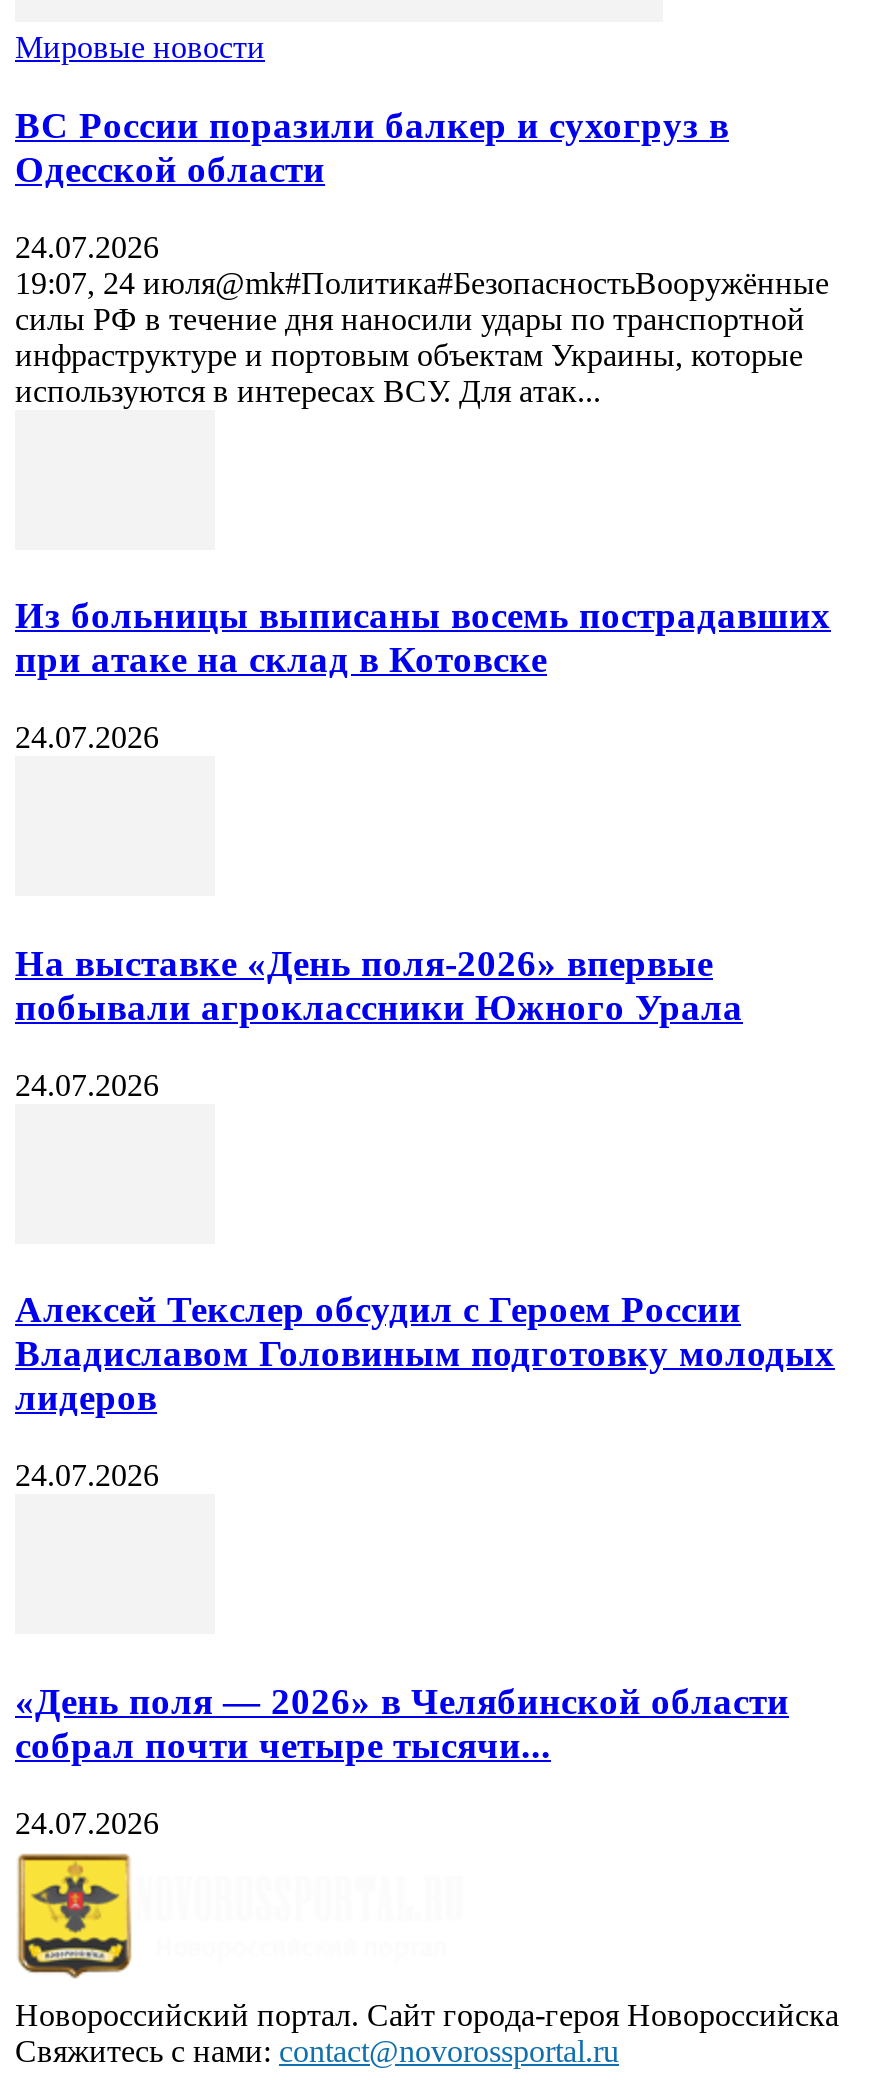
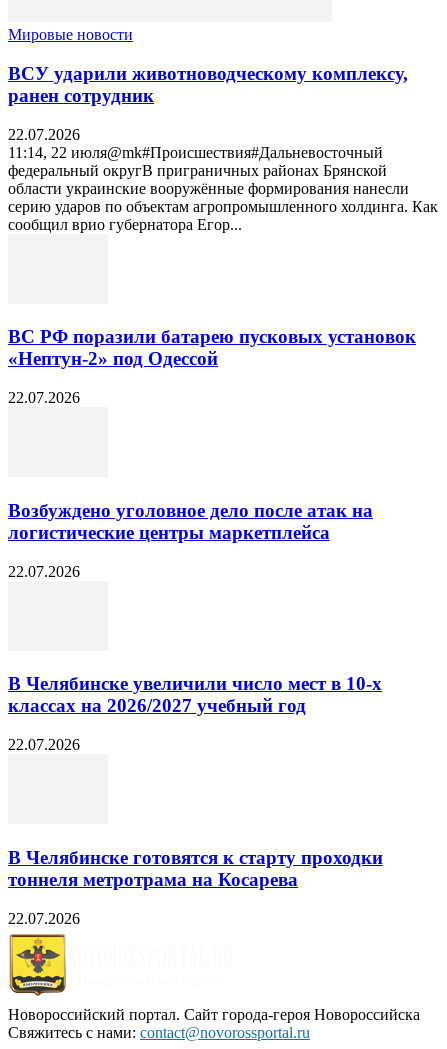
[15,104,729,190] ВС России поразили балкер и сухогруз в | Одесской области -> [8,63,408,106] ВСУ ударили животноводческому комплексу, | ранен сотрудник
[15,230,829,408] 24.07.2026 | 19:07, 24 июля@mk#Политика#БезопасностьВооружённые | силы РФ в течение дня наносили удары по транспортной | инфраструктуре и портовым объектам Украины, которые | используются в интересах ВСУ. Для атак... -> [8,126,438,233] 22.07.2026 | 11:14, 22 июля@mk#Происшествия#Дальневосточный | федеральный округВ приграничных районах Брянской | области украинские вооружённые формирования нанесли | серию ударов по объектам агропромышленного холдинга. Как | сообщил врио губернатора Егор...
[15,595,831,681] Из больницы выписаны восемь пострадавших | при атаке на склад в Котовске -> [8,326,416,369] ВС РФ поразили батарею пусковых установок | «Нептун-2» под Одессой
[15,720,159,754] 24.07.2026 -> [8,389,80,406] 22.07.2026
[15,942,743,1028] На выставке «День поля-2026» впервые | побывали агроклассники Южного Урала -> [8,500,373,543] Возбуждено уголовное дело после атак на | логистические центры маркетплейса
[15,1067,159,1101] 24.07.2026 -> [8,563,80,580] 22.07.2026
[15,1289,835,1419] Алексей Текслер обсудил с Героем России | Владиславом Головиным подготовку молодых | лидеров -> [8,673,382,716] В Челябинске увеличили число мест в 10‑х | классах на 2026/2027 учебный год
[15,1458,159,1492] 24.07.2026 -> [8,736,80,753] 22.07.2026
[15,1680,789,1766] «День поля — 2026» в Челябинской области | собрал почти четыре тысячи... -> [8,847,383,890] В Челябинске готовятся к старту проходки | тоннеля метротрама на Косарева
[15,1805,159,1839] 24.07.2026 -> [8,909,80,926] 22.07.2026

